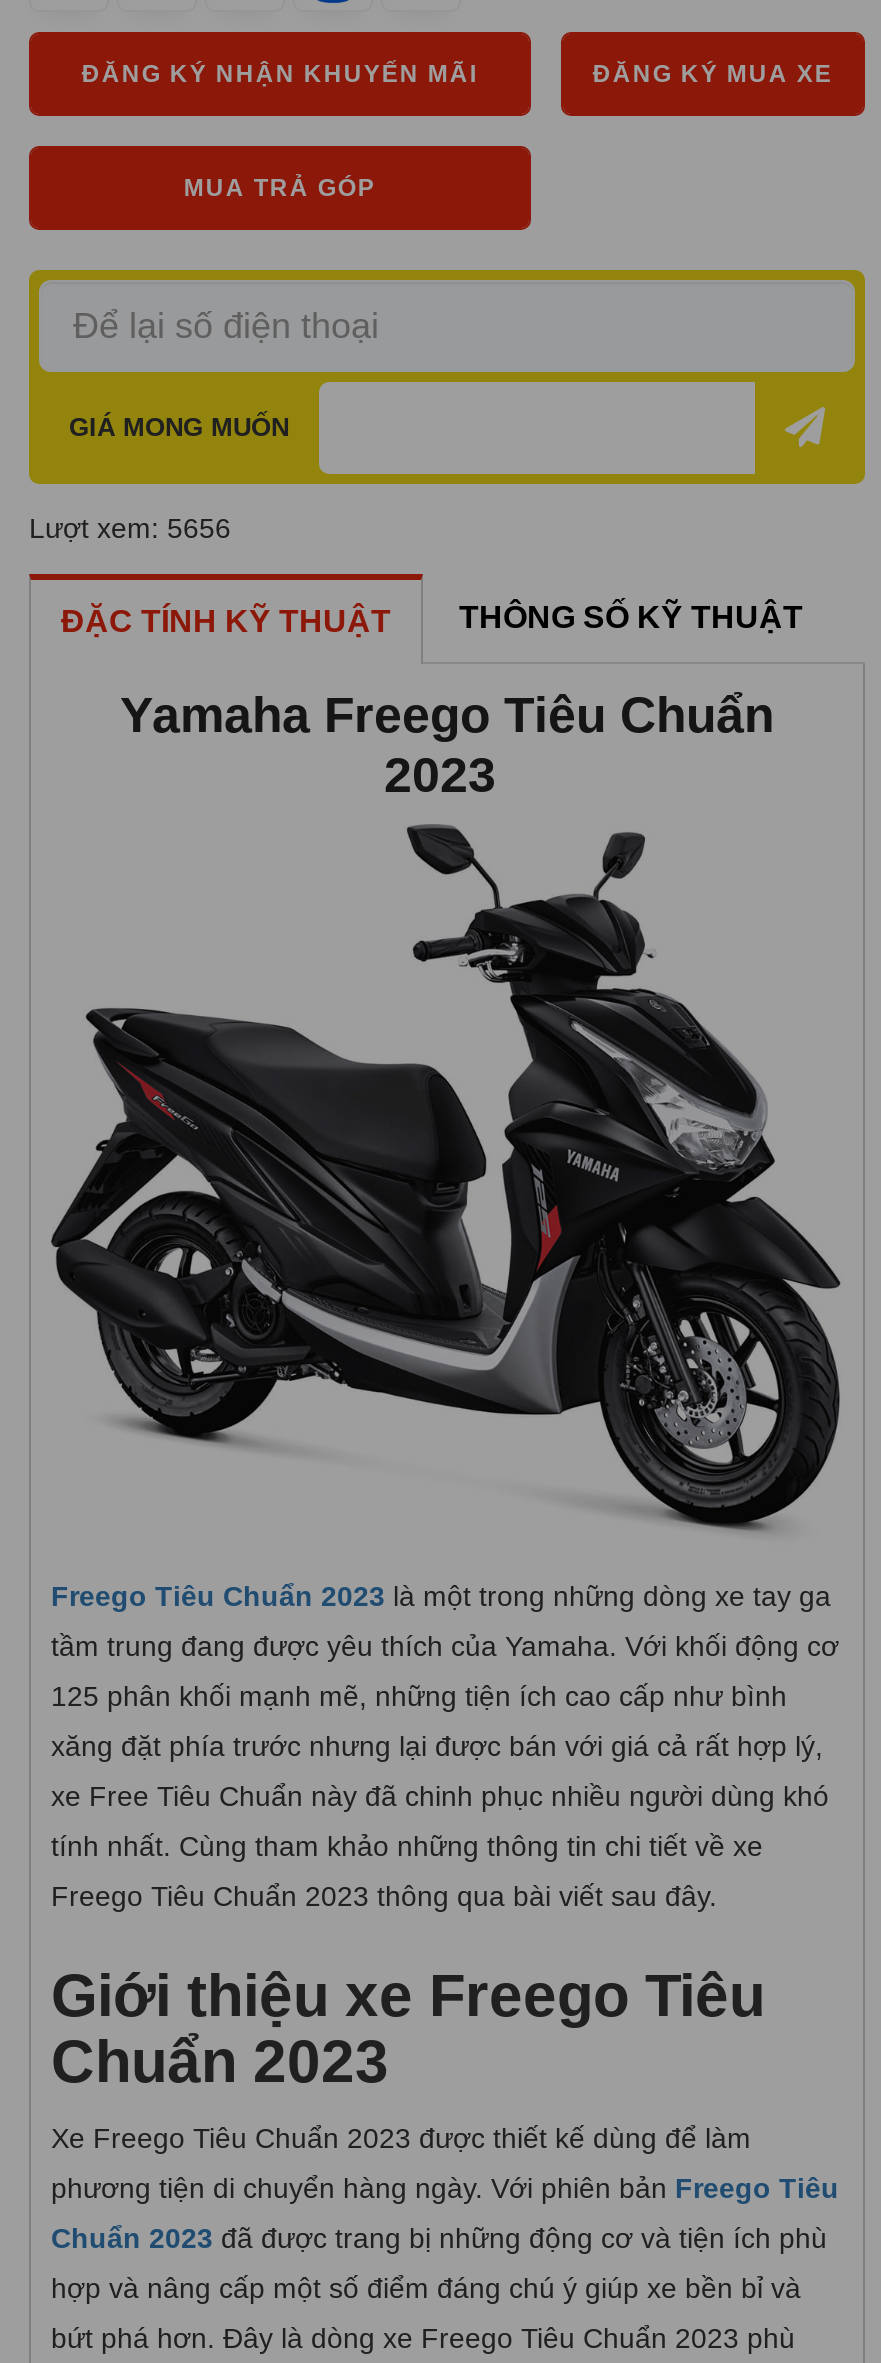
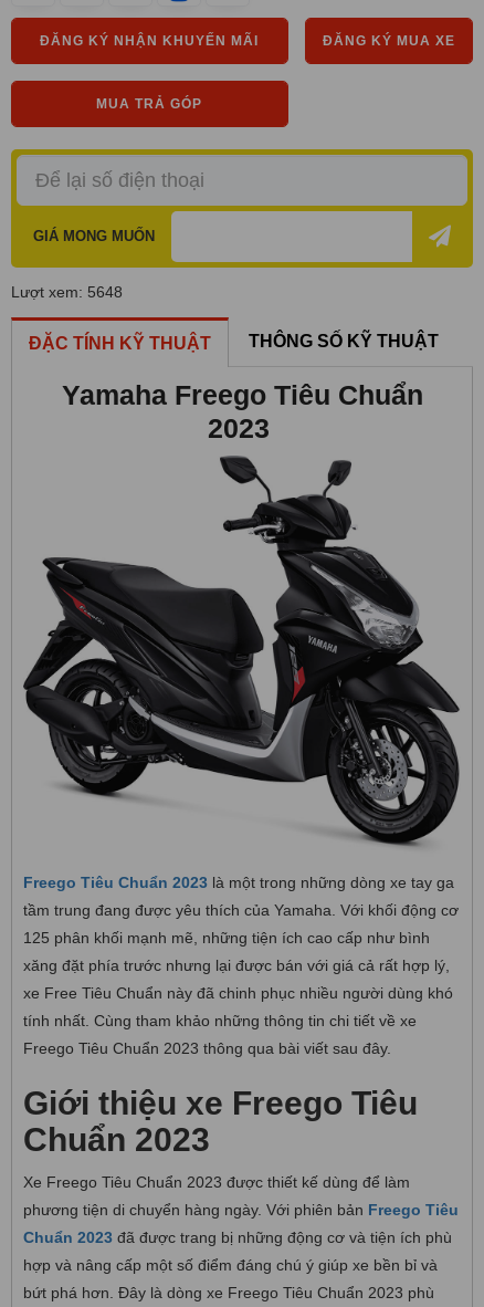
[29,512,231,544] Lượt xem: 5656 -> [11,283,123,301] Lượt xem: 5648

